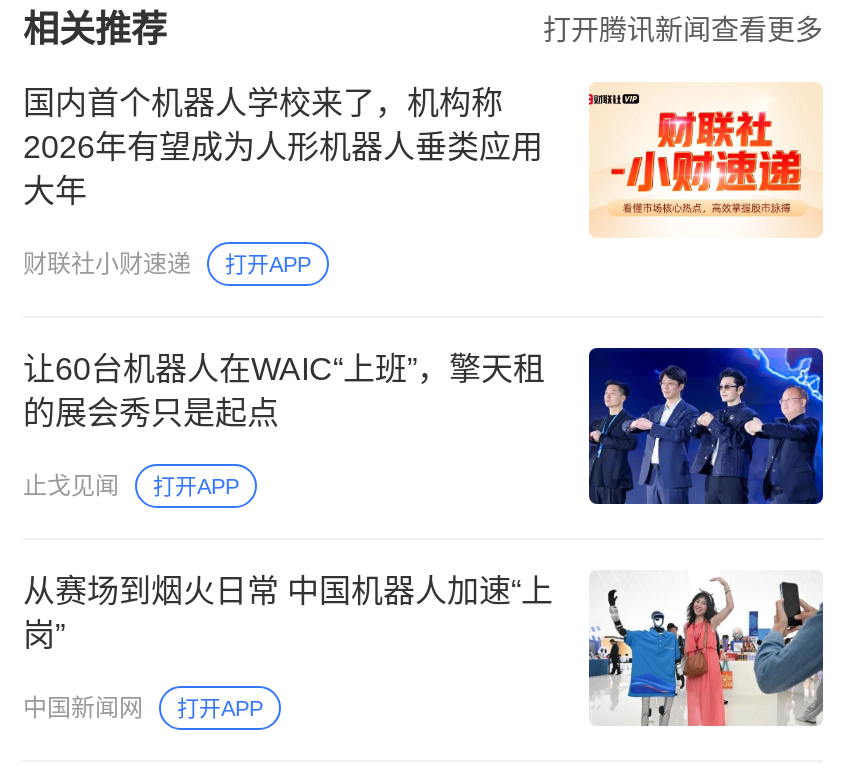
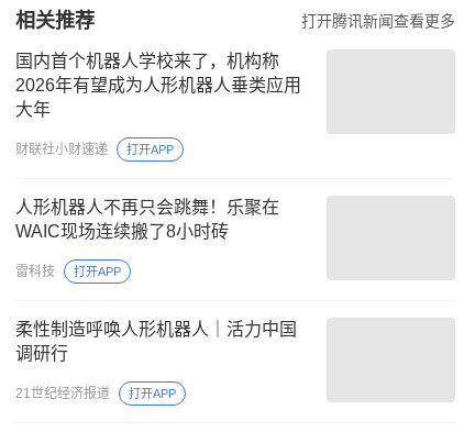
[587,91,821,235] [image] -> none
[23,353,545,431] 让60台机器人在WAIC“上班”，擎天租 | 的展会秀只是起点 -> [15,198,279,241] 人形机器人不再只会跳舞！乐聚在 | WAIC现场连续搬了8小时砖
[587,345,825,507] [image] -> none
[23,473,119,501] 止戈见闻 -> [15,264,55,279] 雷科技
[23,575,553,653] 从赛场到烟火日常 中国机器人加速“上 | 岗” -> [15,320,297,363] 柔性制造呼唤人形机器人｜活力中国 | 调研行
[587,579,825,727] [image] -> none
[23,695,143,723] 中国新闻网 -> [15,386,110,401] 21世纪经济报道

